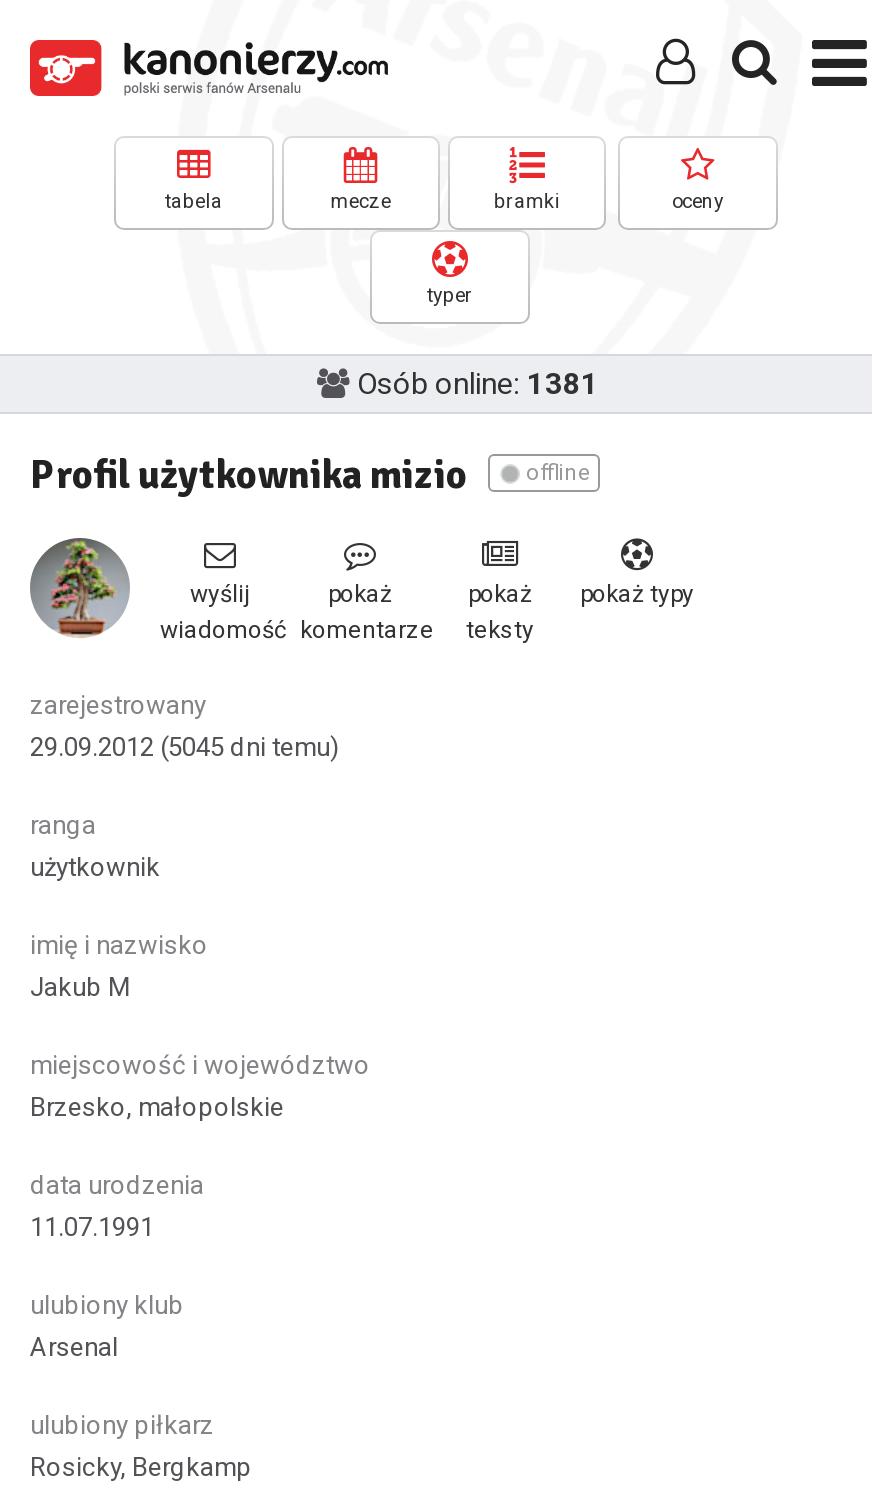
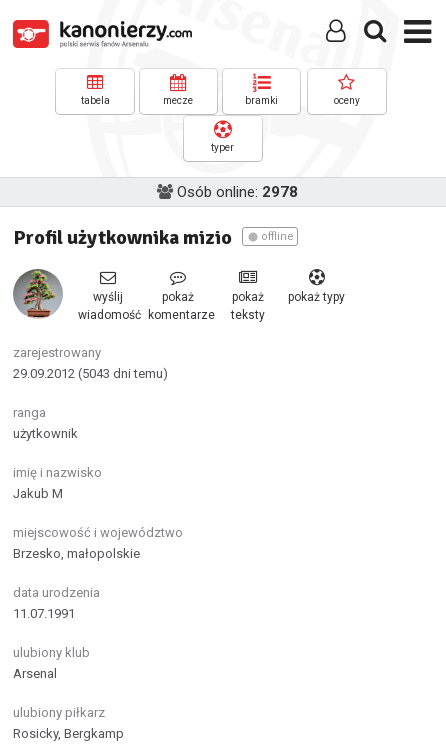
[357,366,599,402] Osób online: 1381 -> [176,183,297,201] Osób online: 2978
[30,732,340,762] 29.09.2012 (5045 dni temu) -> [13,366,168,381] 29.09.2012 (5043 dni temu)

